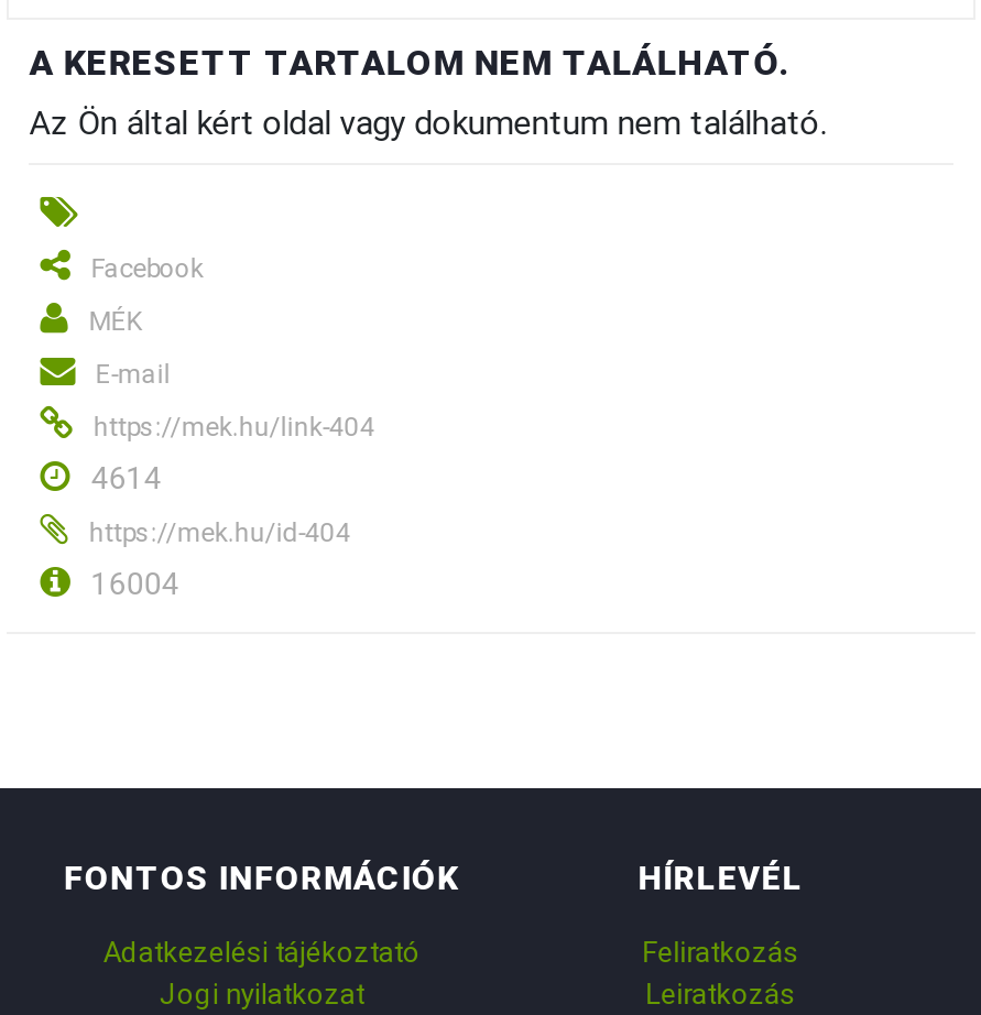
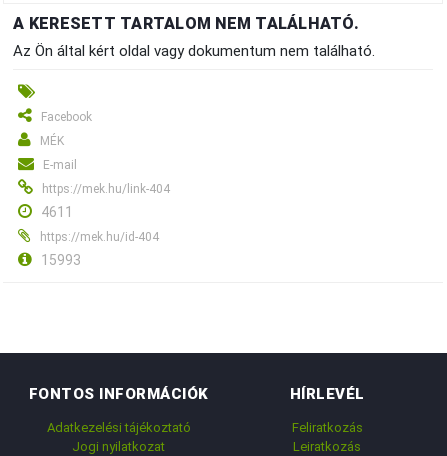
[91,459,161,495] 4614 -> [41,204,73,220] 4611
[91,565,179,600] 16004 -> [41,252,81,268] 15993

